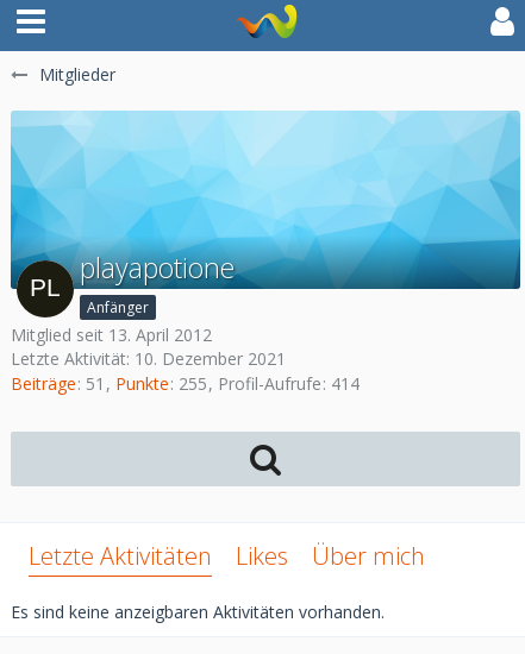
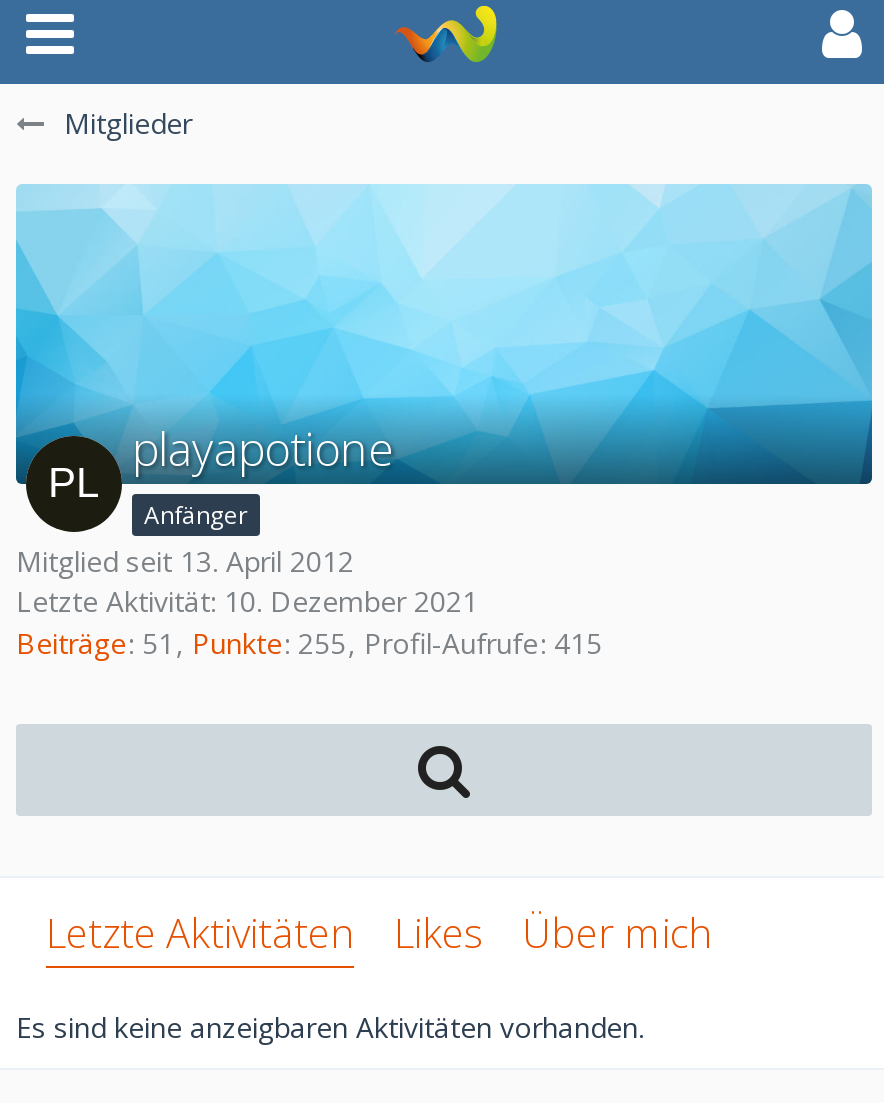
[11,372,360,395] Beiträge 51 Punkte 255 Profil-Aufrufe 414 -> [16,624,602,662] Beiträge 51 Punkte 255 Profil-Aufrufe 415

